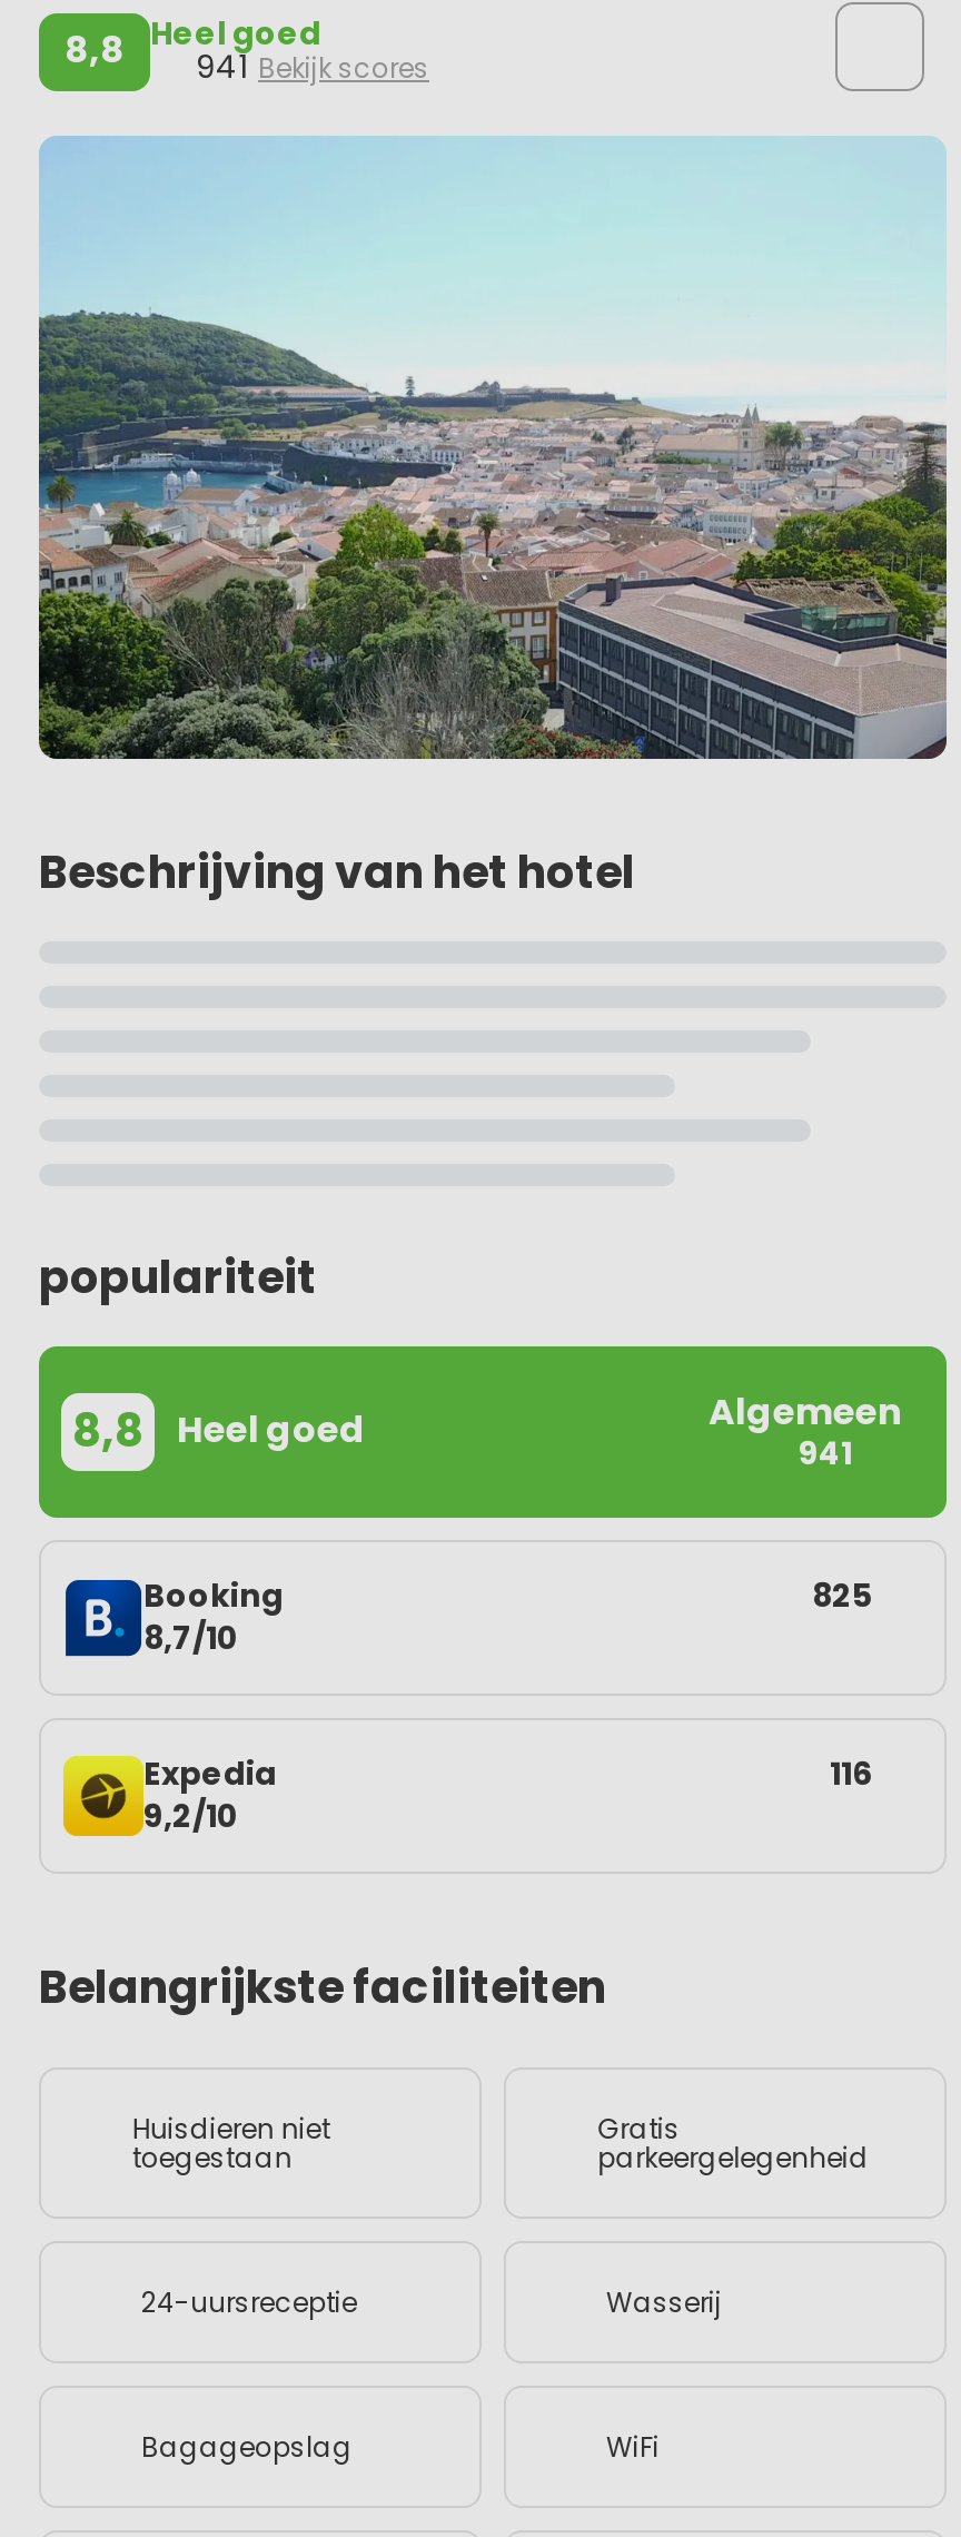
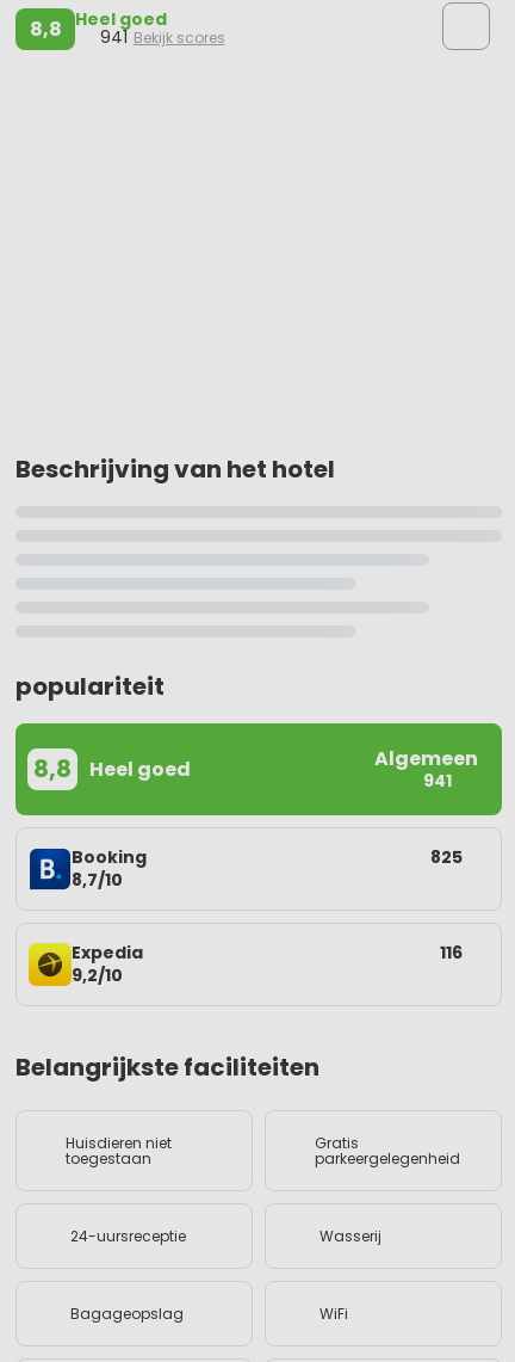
[37,136,949,761] [image] -> none

